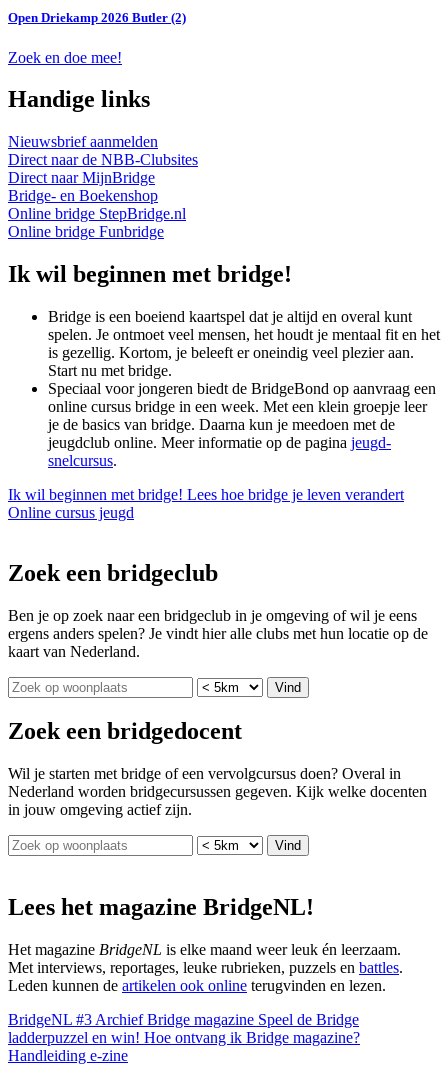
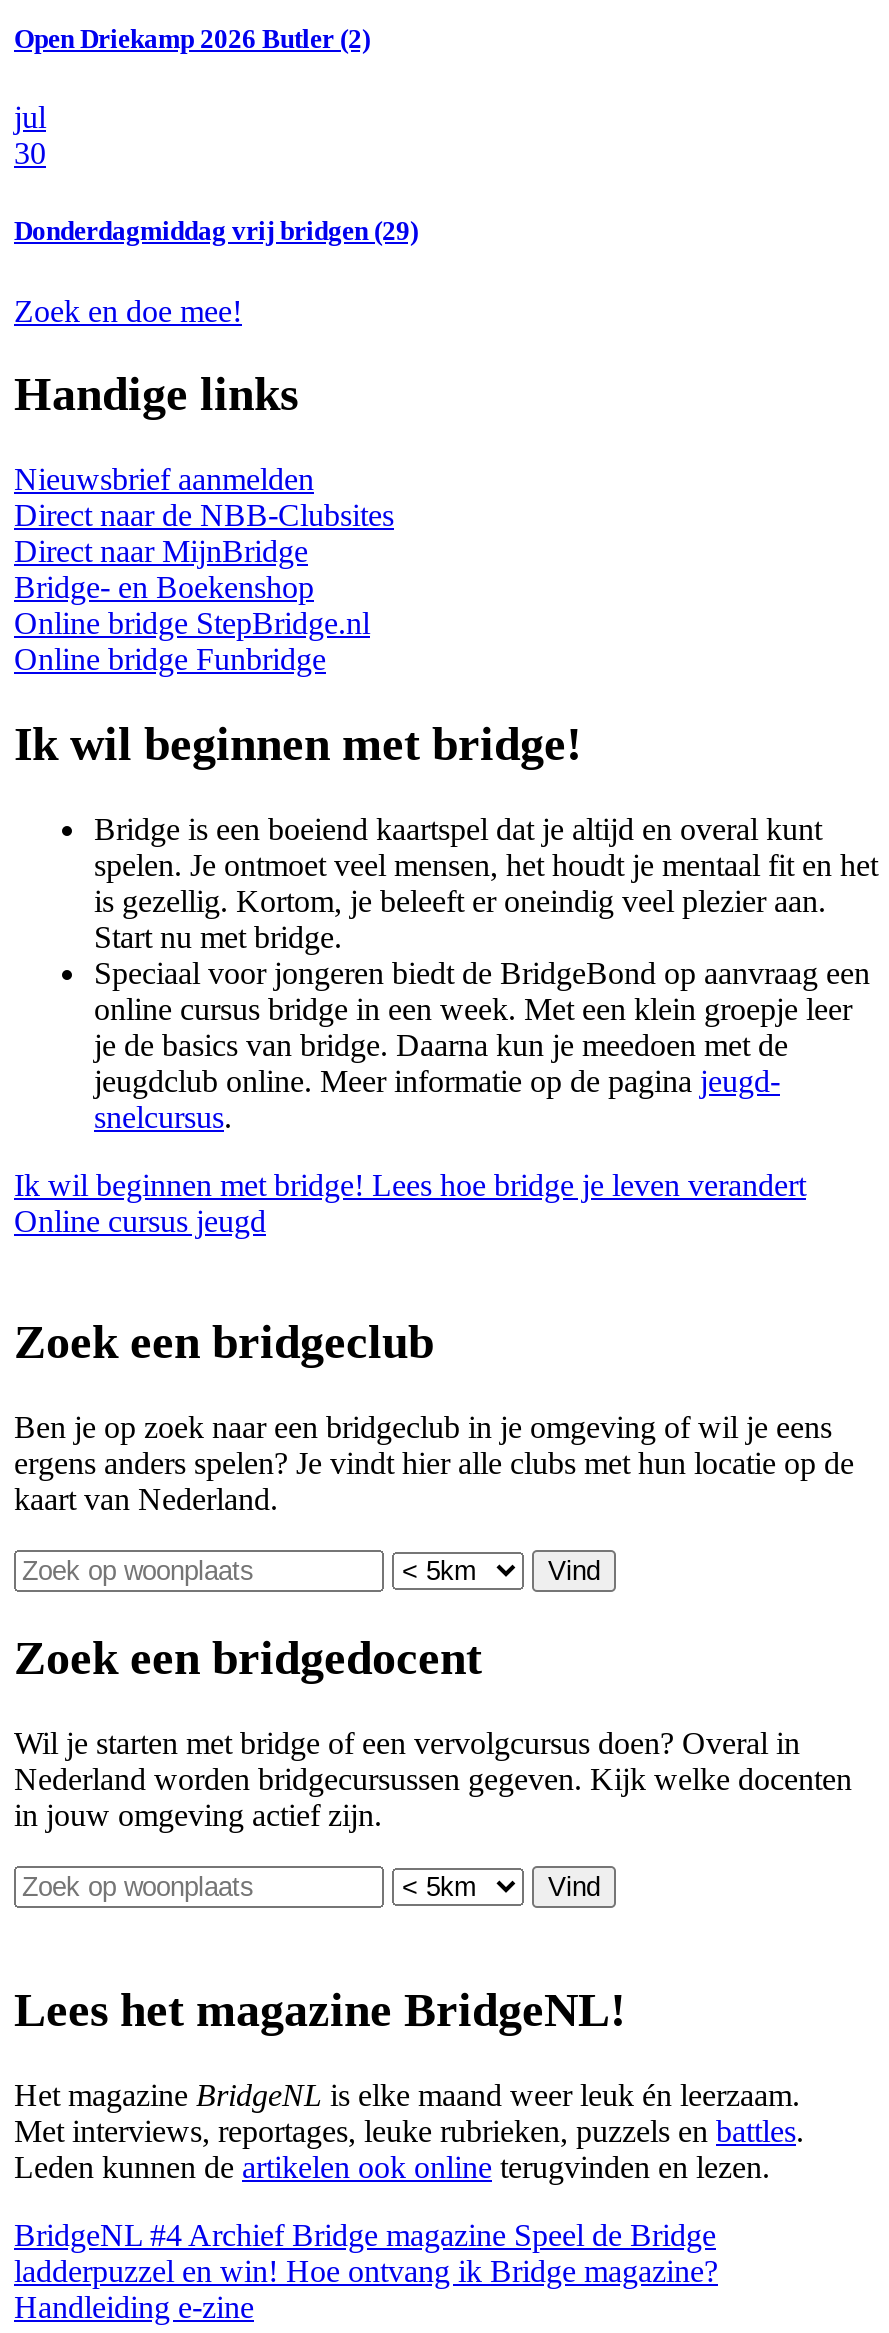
none -> [14,100,418,246] jul | 30 | Donderdagmiddag vrij bridgen (29)
[8,1011,359,1028] BridgeNL #3 Archief Bridge magazine Speel de Bridge -> [14,2217,716,2251] BridgeNL #4 Archief Bridge magazine Speel de Bridge

